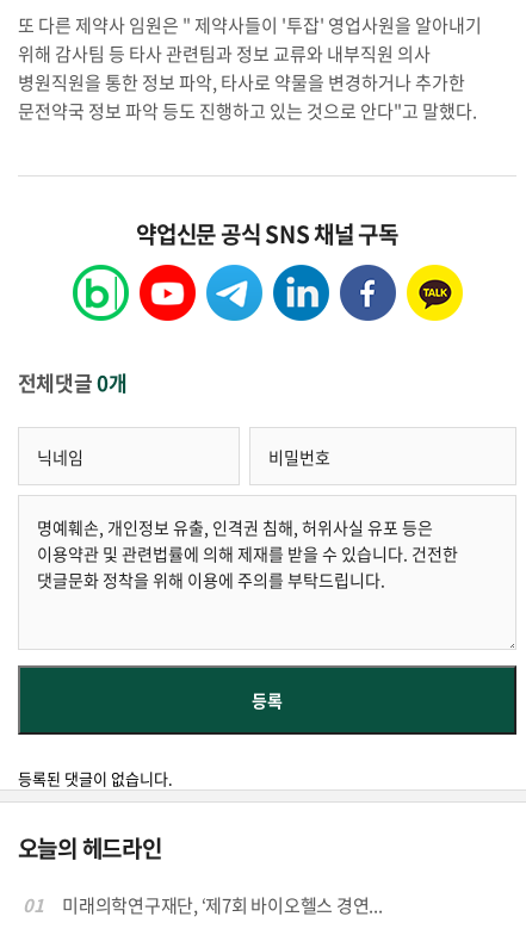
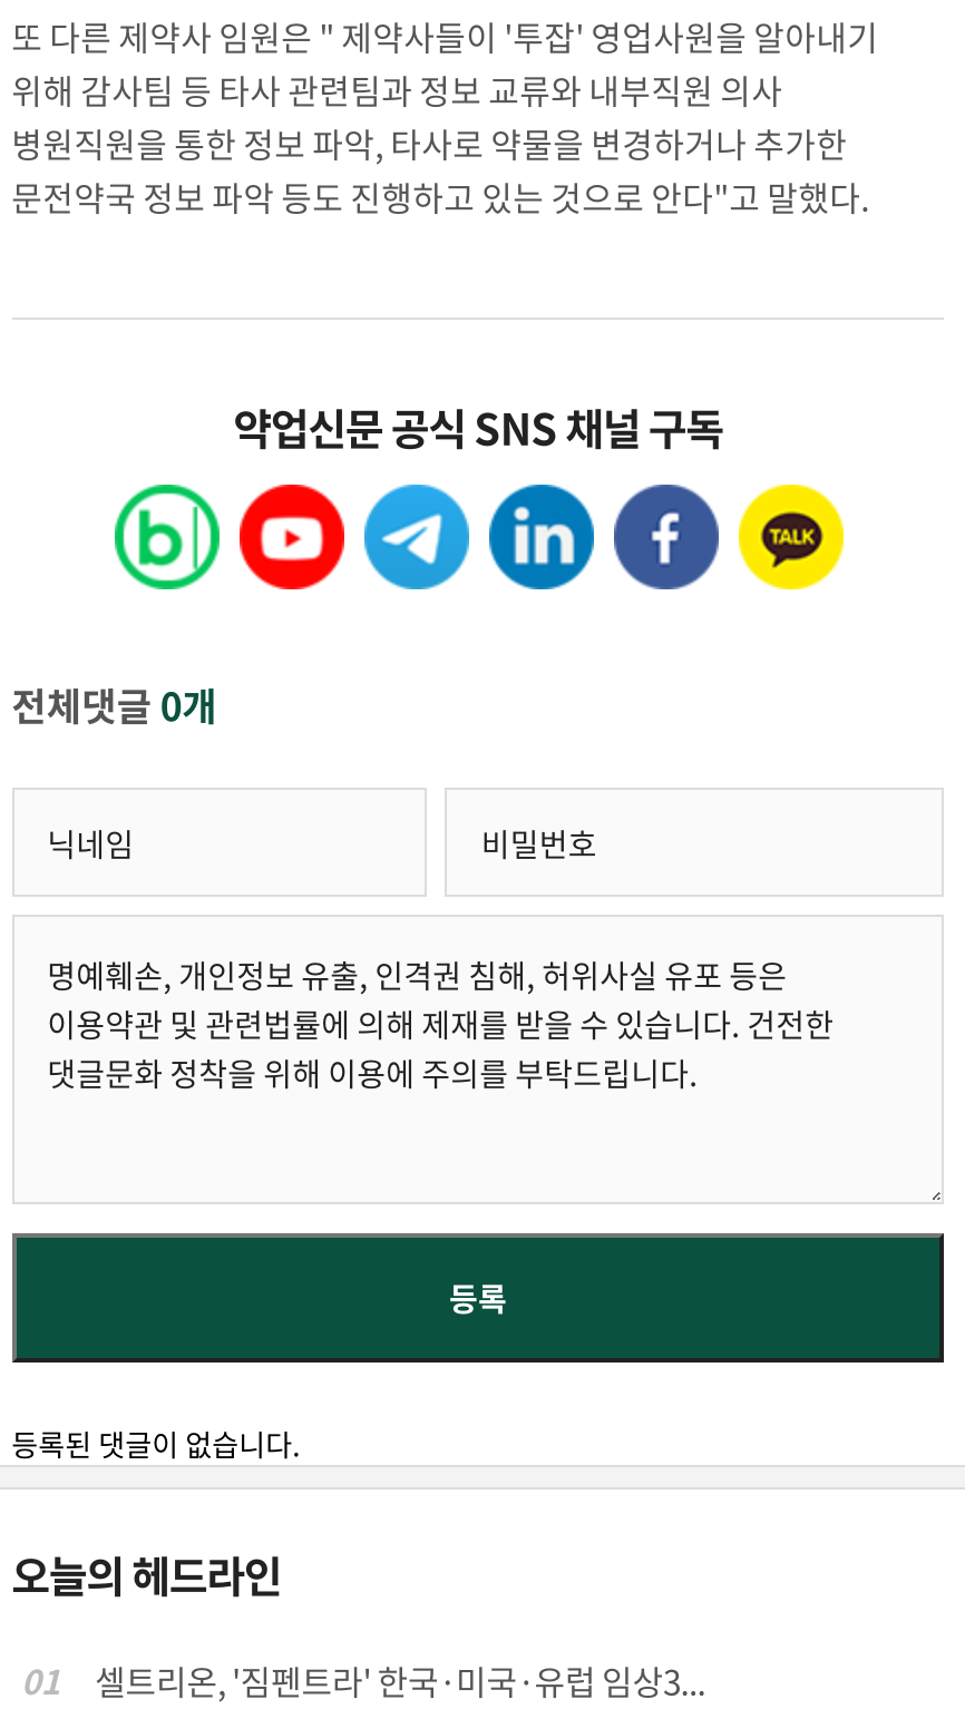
[62,893,382,919] 미래의학연구재단, ‘제7회 바이오헬스 경연... -> [95,1658,705,1707] 셀트리온, '짐펜트라' 한국·미국·유럽 임상3...

